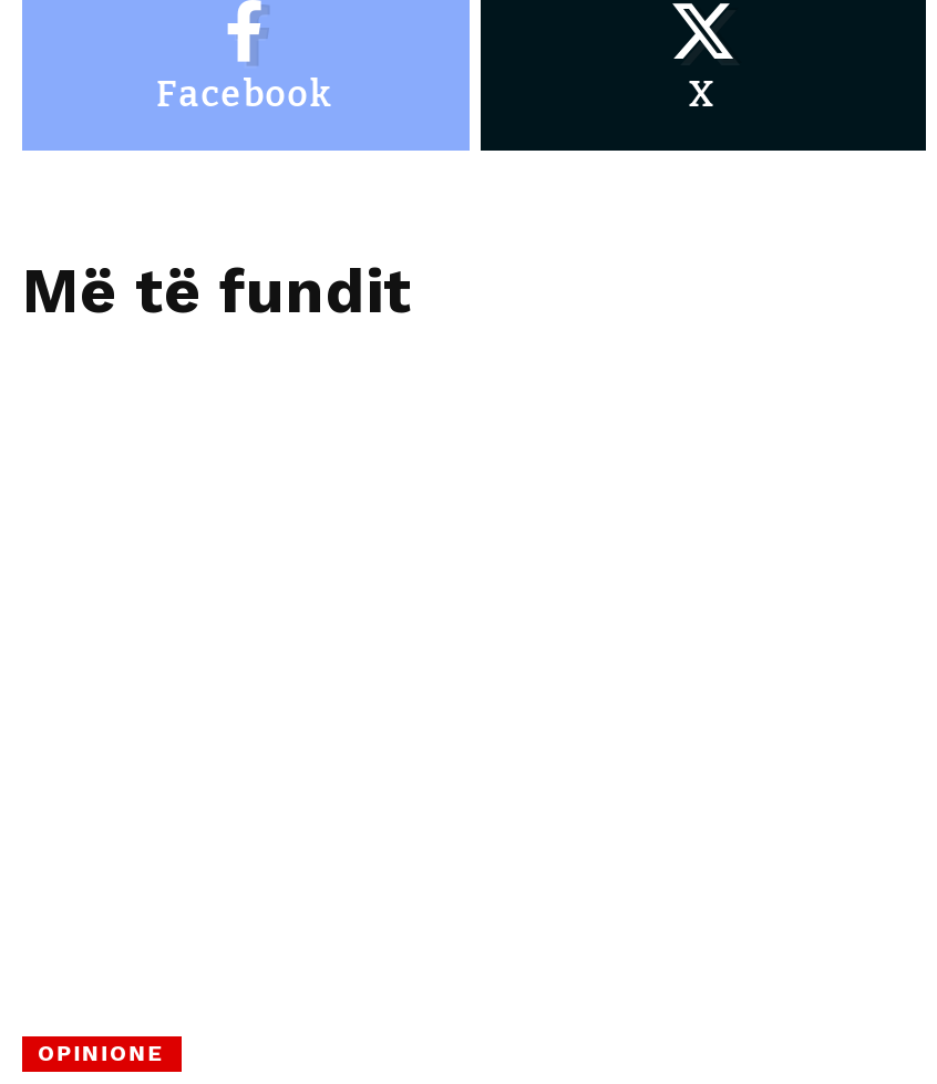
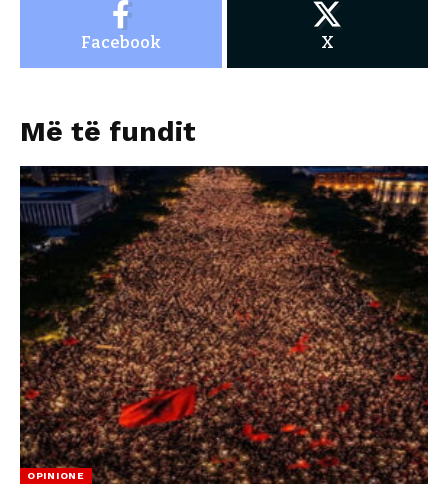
none -> [19,165,429,485] [image]

